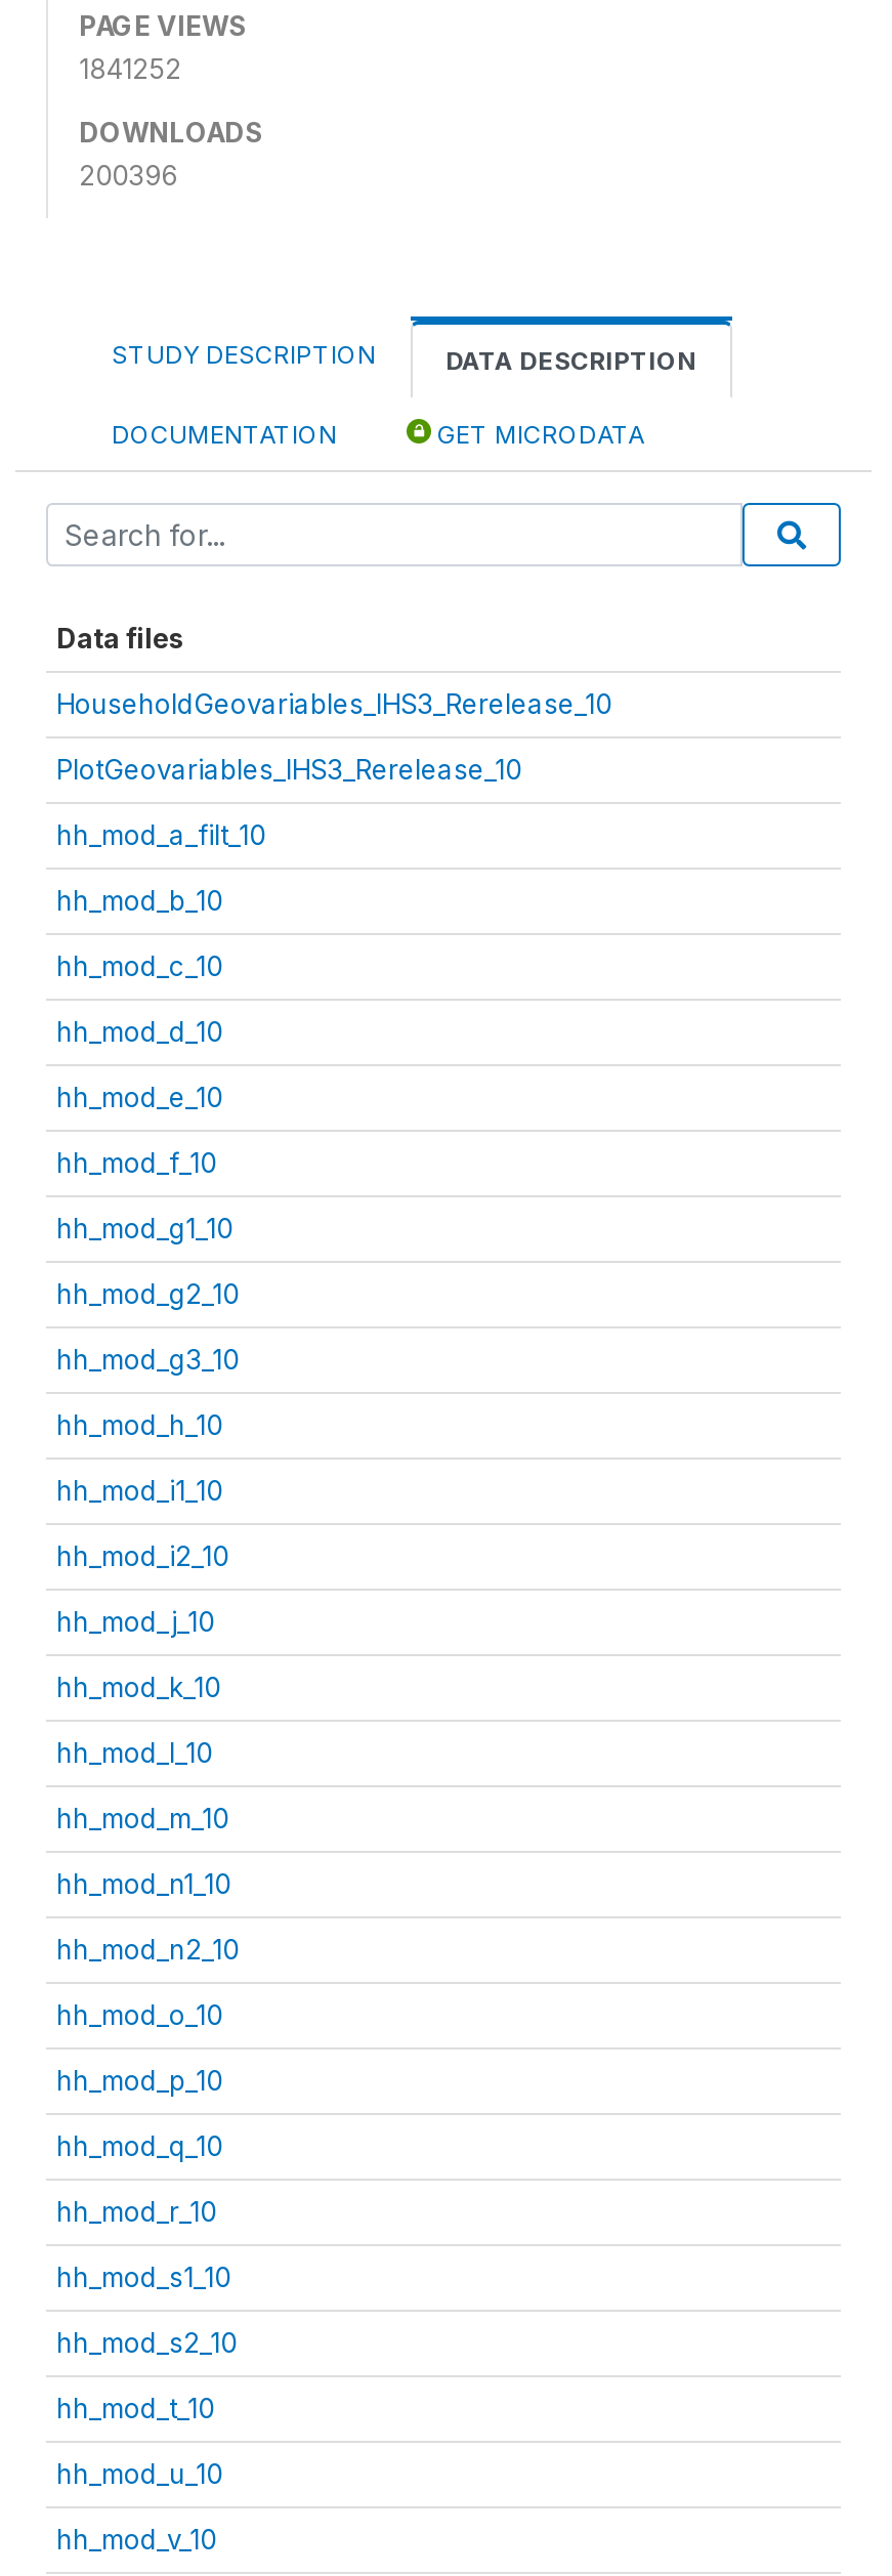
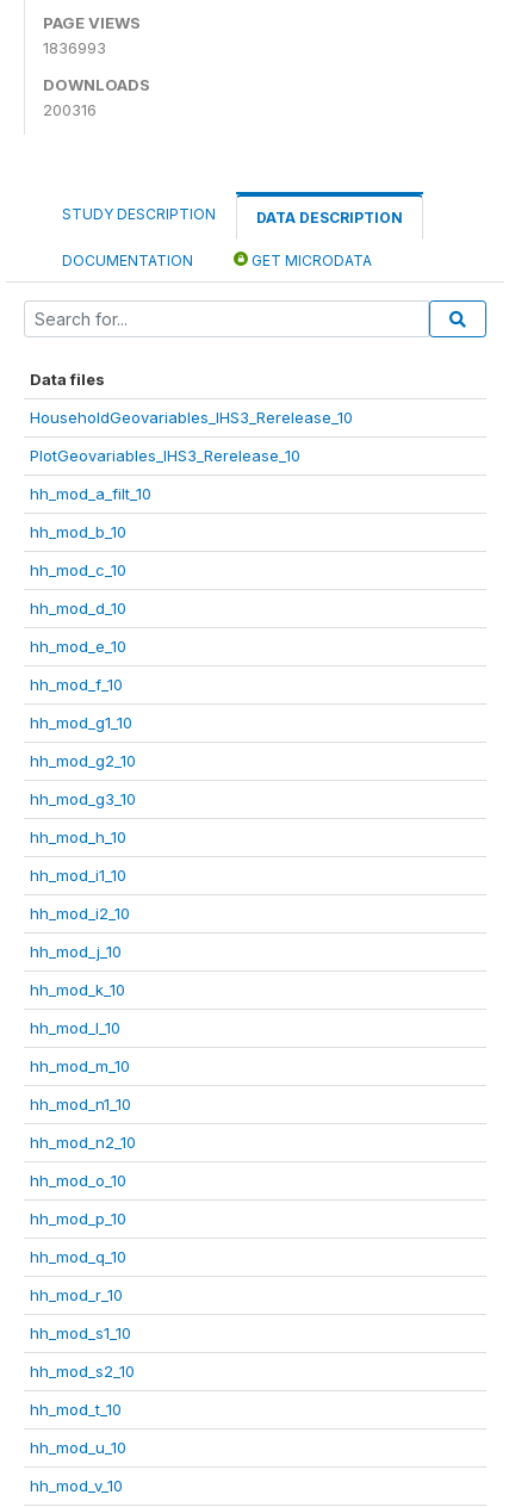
[79,52,181,85] 1841252 -> [43,38,106,57] 1836993
[79,159,177,192] 200396 -> [43,100,97,119] 200316

